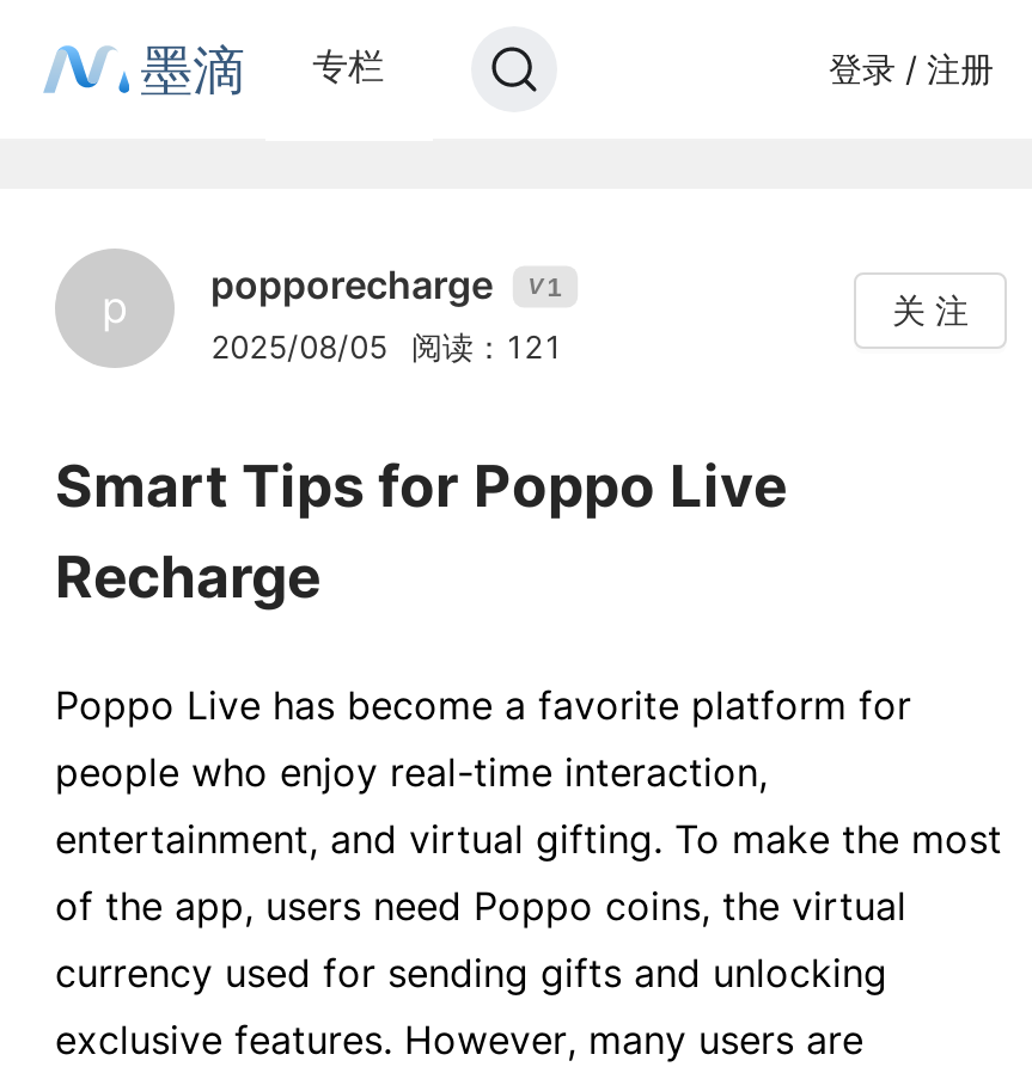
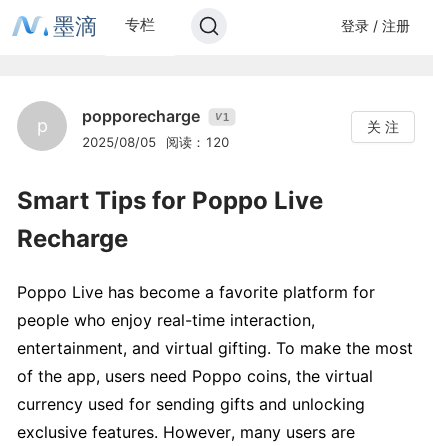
[210,327,562,366] 2025/08/05 阅读：121 -> [82,134,229,150] 2025/08/05 阅读：120

